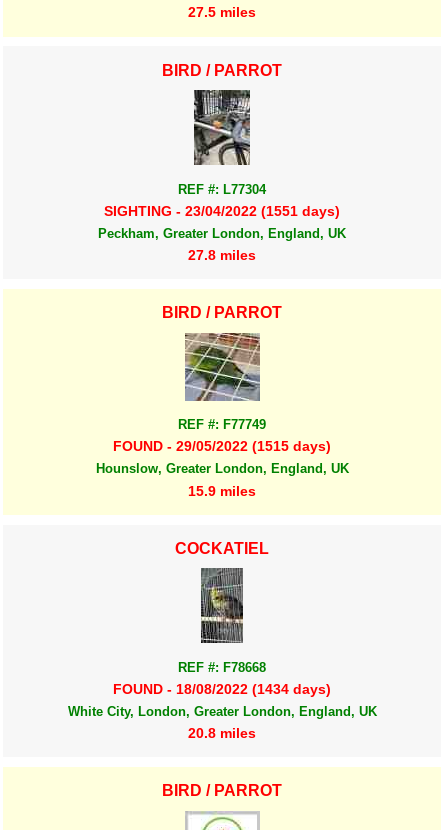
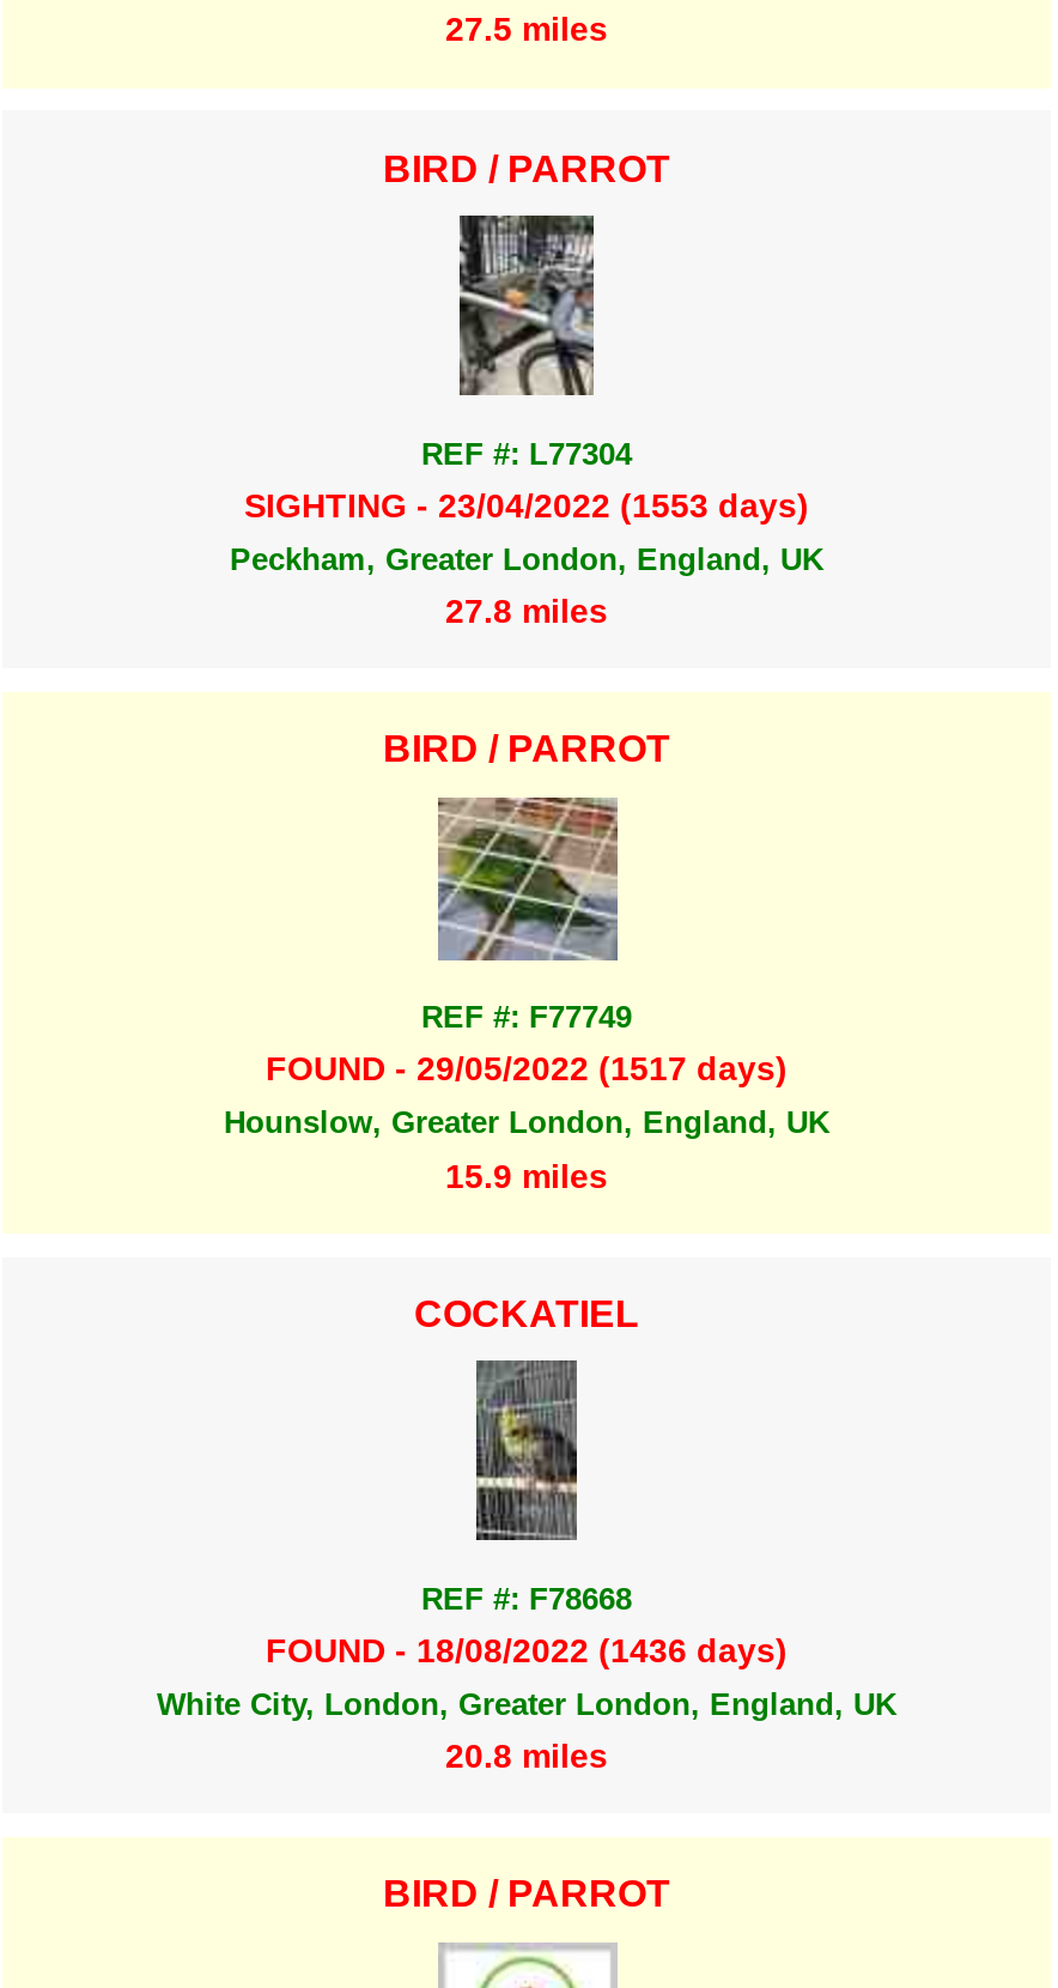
[104,203,340,219] SIGHTING - 23/04/2022 (1551 days) -> [244,486,809,524] SIGHTING - 23/04/2022 (1553 days)
[113,438,331,454] FOUND - 29/05/2022 (1515 days) -> [266,1050,788,1088] FOUND - 29/05/2022 (1517 days)
[113,681,331,697] FOUND - 18/08/2022 (1434 days) -> [266,1631,788,1669] FOUND - 18/08/2022 (1436 days)

